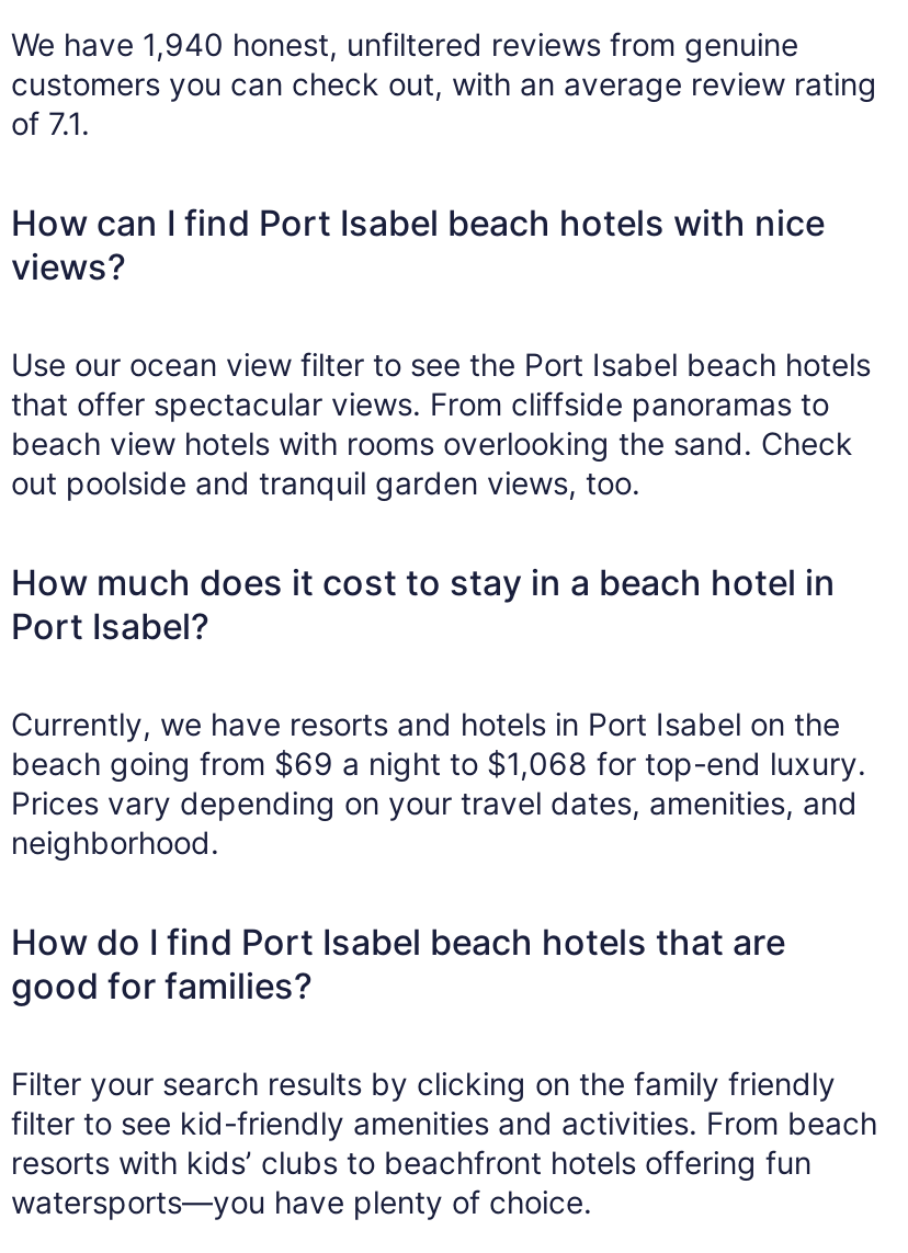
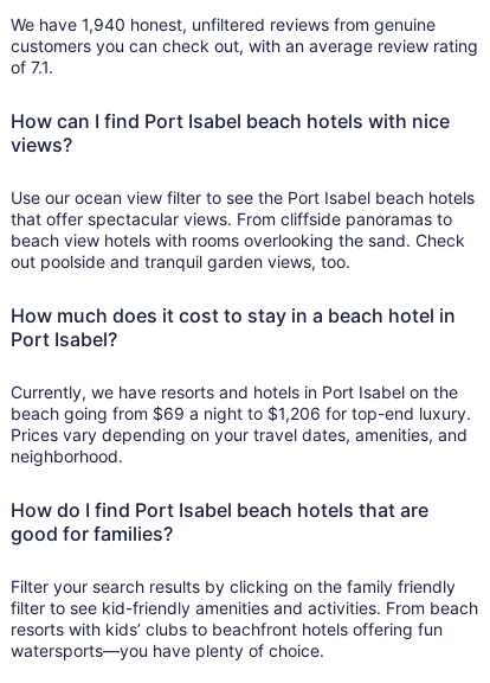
[11,745,866,782] beach going from $69 a night to $1,068 for top-end luxury. -> [11,403,471,424] beach going from $69 a night to $1,206 for top-end luxury.

